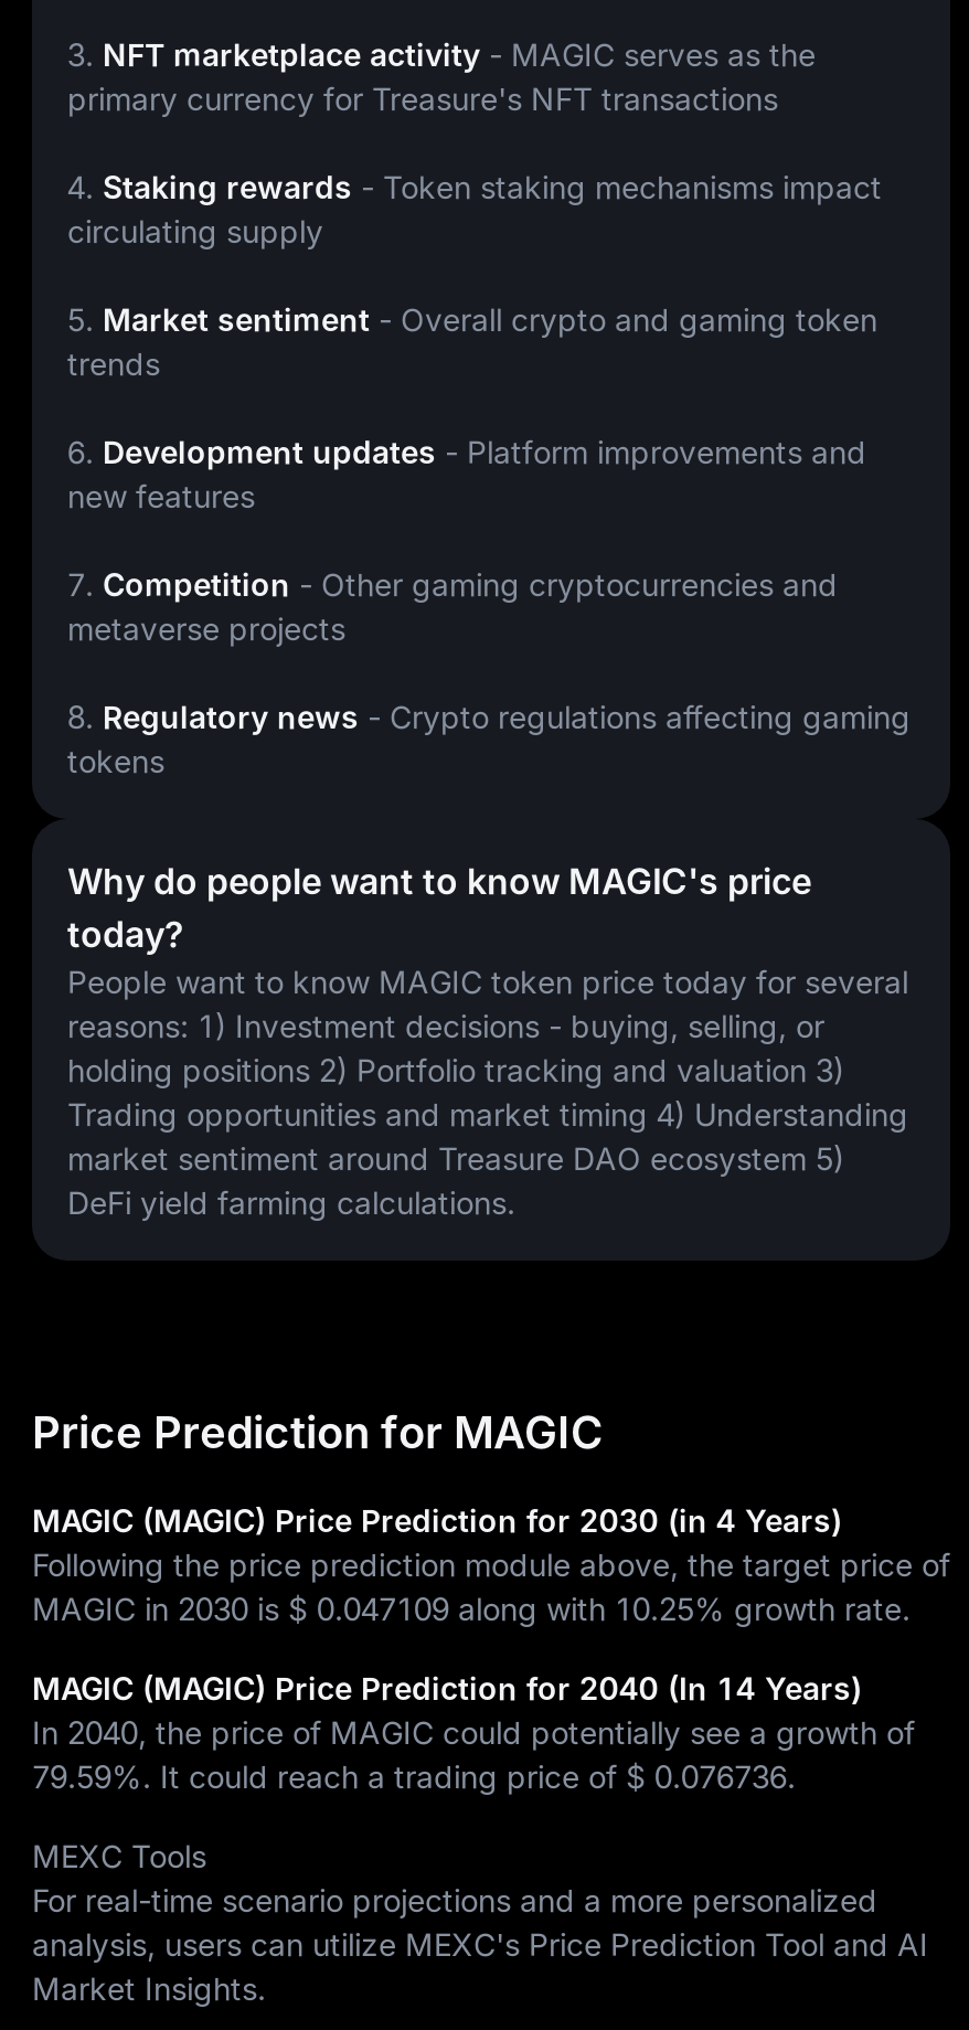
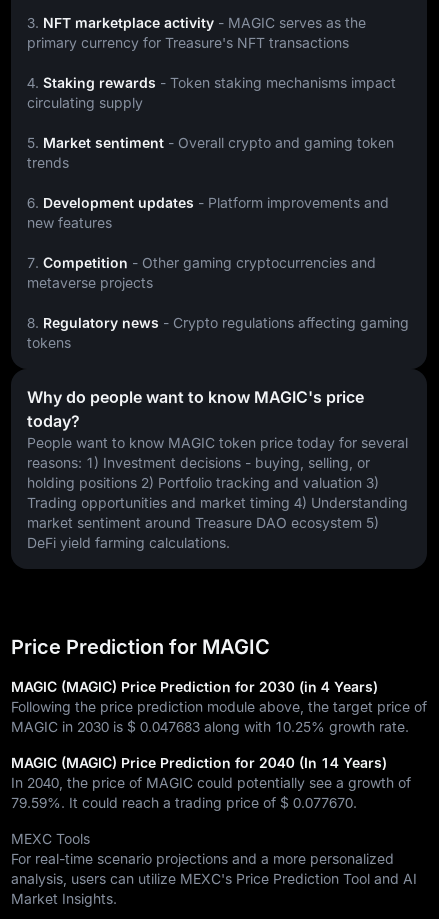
[32,1590,911,1627] MAGIC in 2030 is $ 0.047109 along with 10.25% growth rate. -> [11,718,409,735] MAGIC in 2030 is $ 0.047683 along with 10.25% growth rate.
[32,1757,796,1795] 79.59%. It could reach a trading price of $ 0.076736. -> [11,794,357,811] 79.59%. It could reach a trading price of $ 0.077670.

